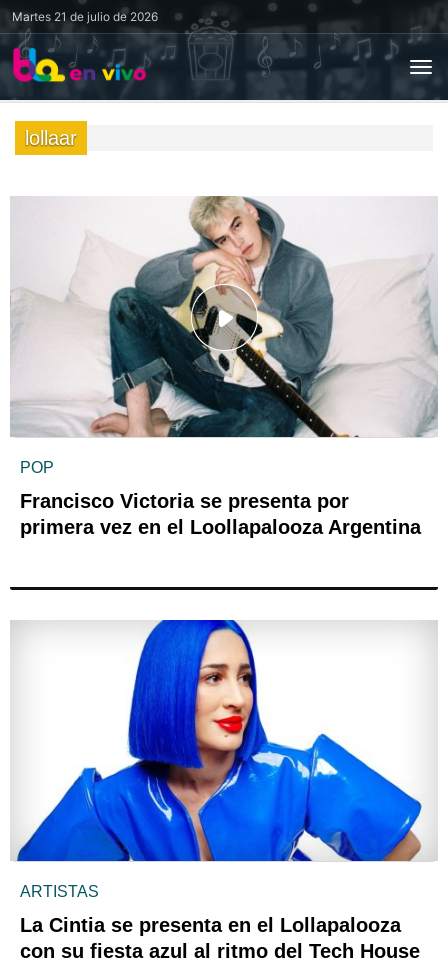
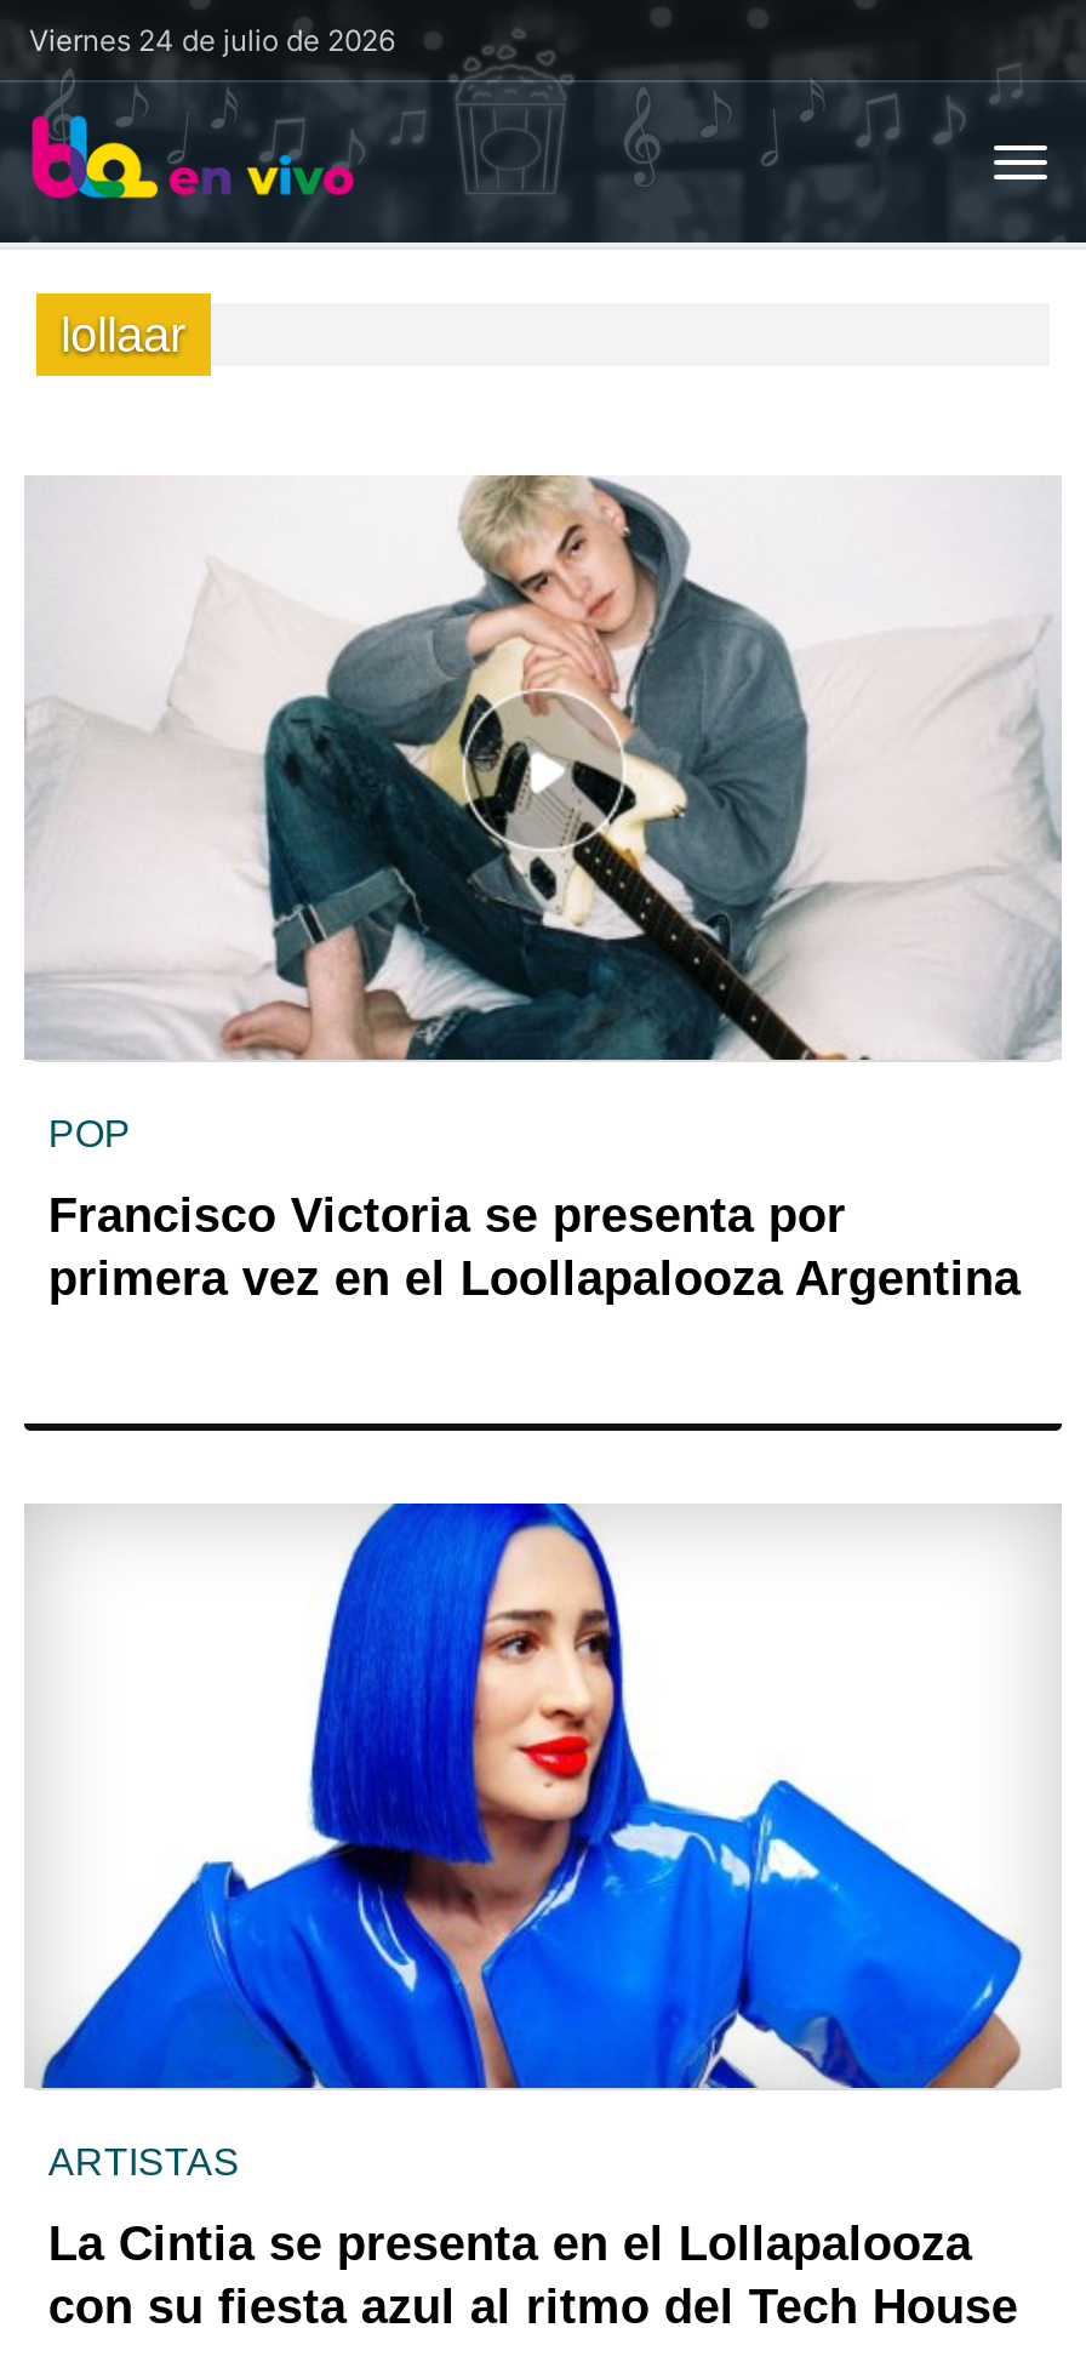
[12,9,158,24] Martes 21 de julio de 2026 -> [29,22,395,58] Viernes 24 de julio de 2026

